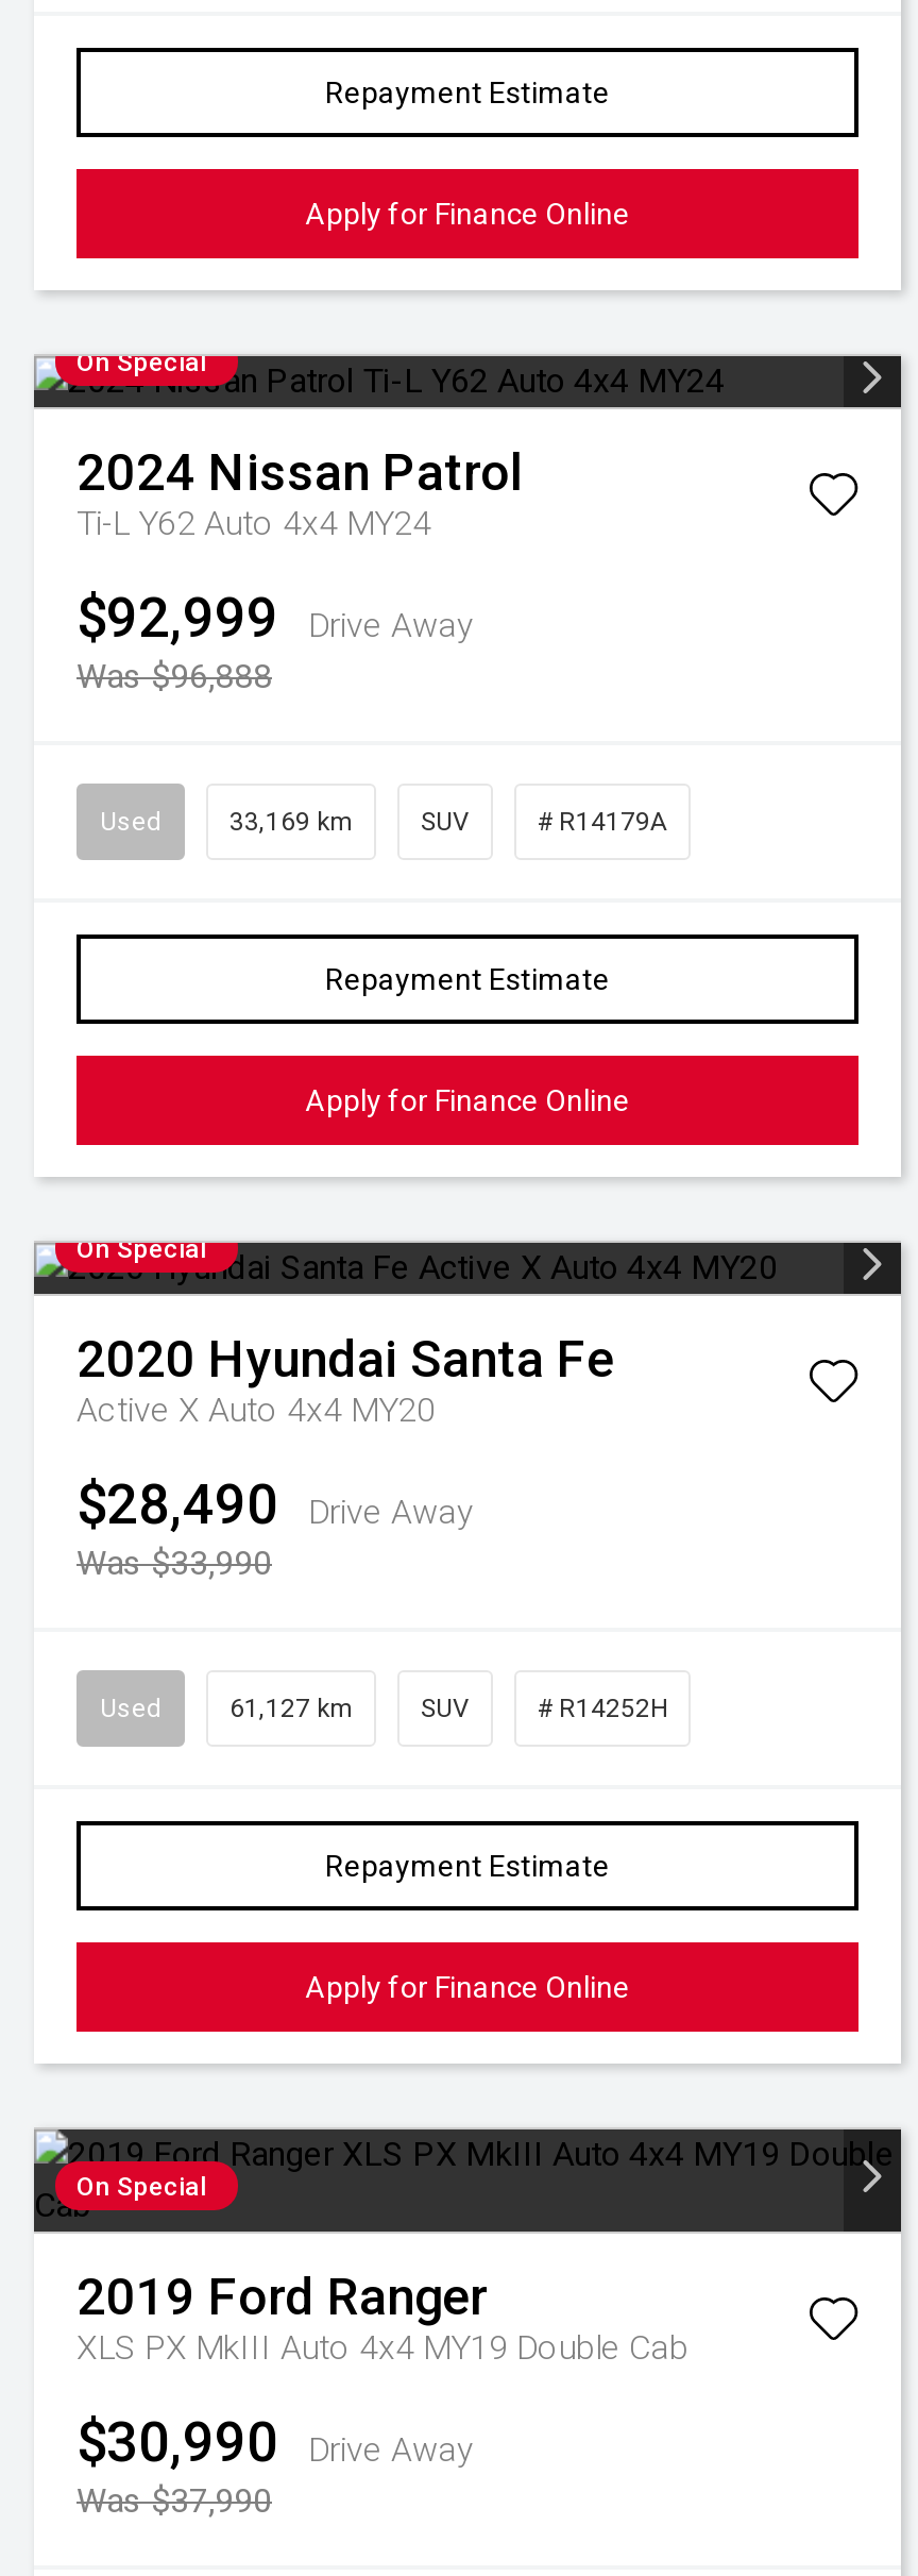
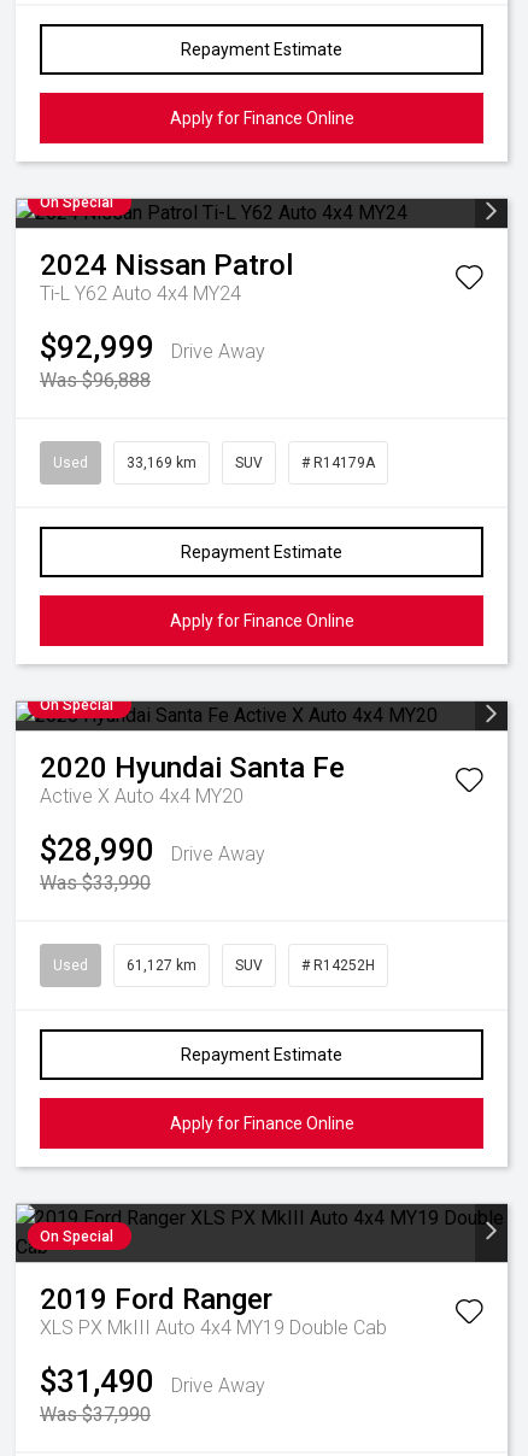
[76,1472,474,1536] $28,490 Drive Away -> [40,832,265,868] $28,990 Drive Away
[76,2410,474,2474] $30,990 Drive Away -> [40,1363,265,1399] $31,490 Drive Away

